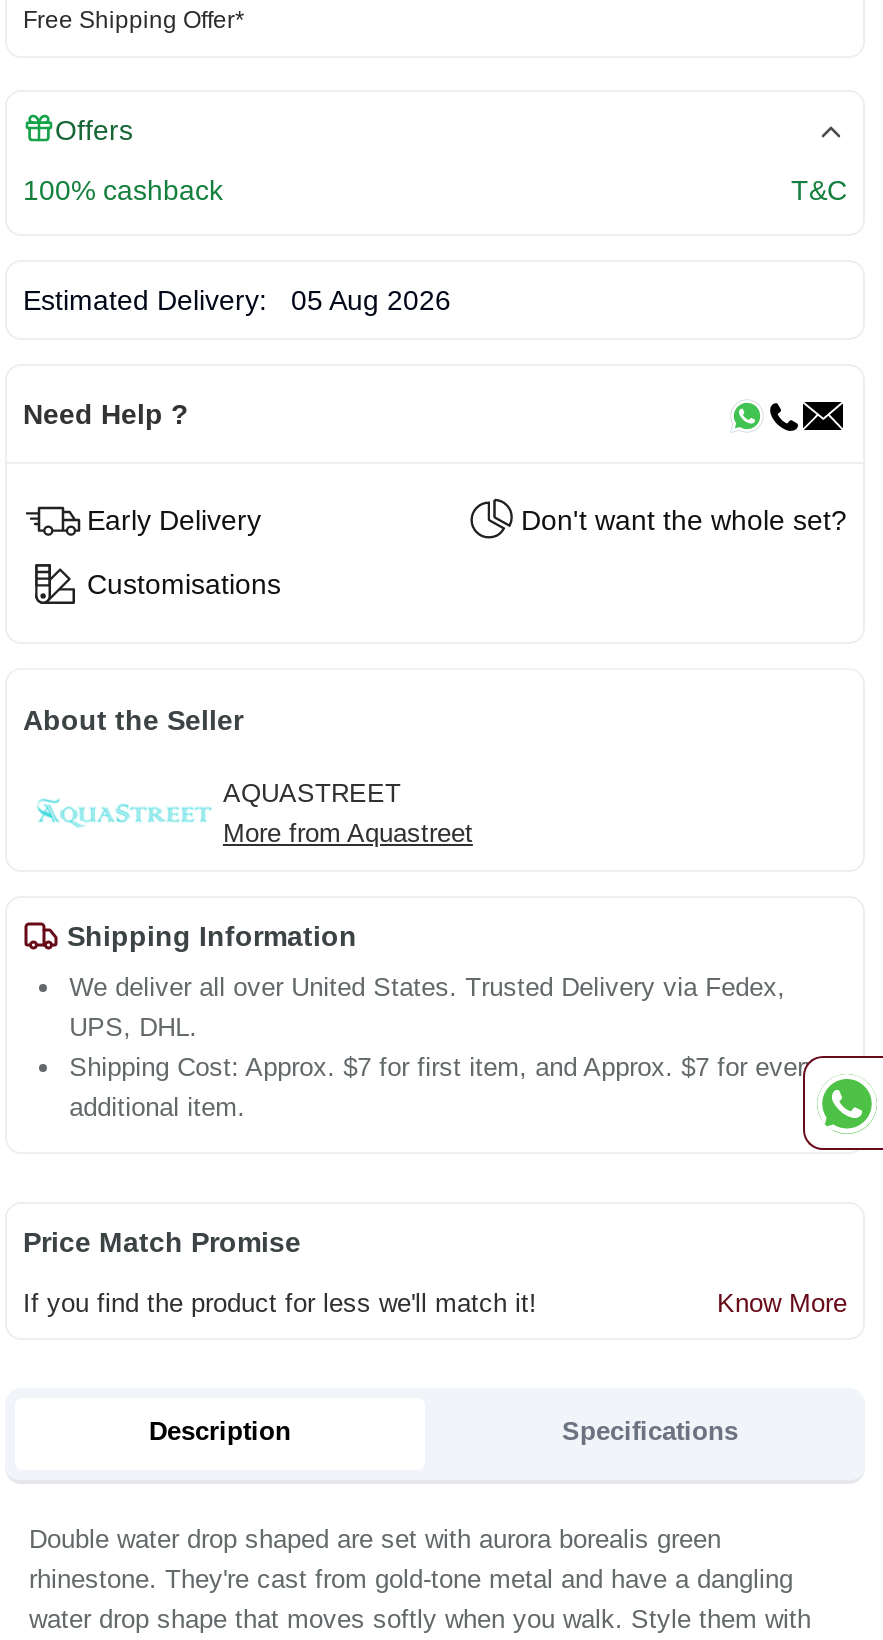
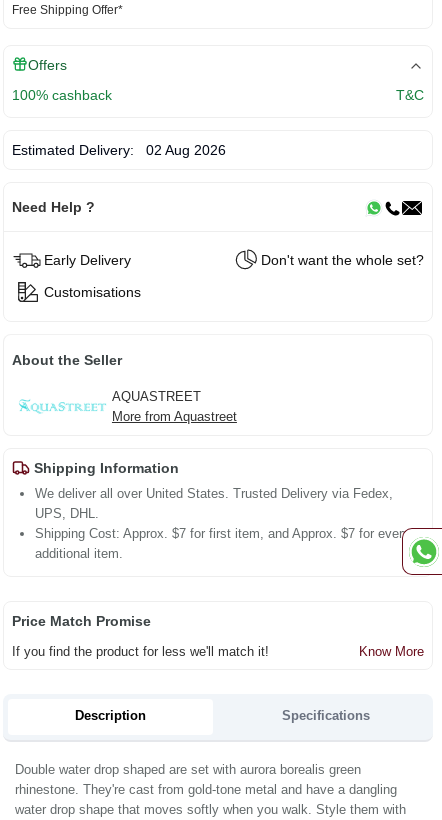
[23,284,451,316] Estimated Delivery: 05 Aug 2026 -> [12,142,226,158] Estimated Delivery: 02 Aug 2026

